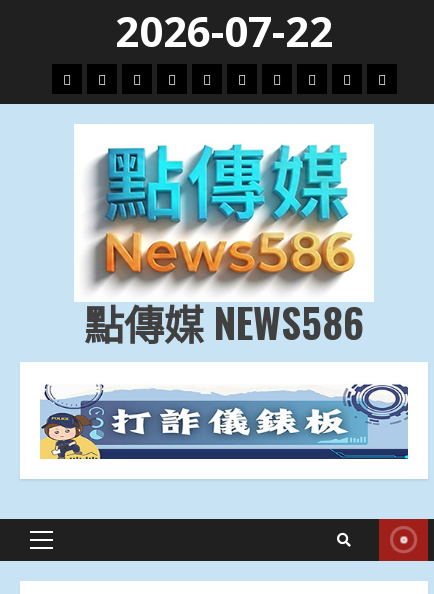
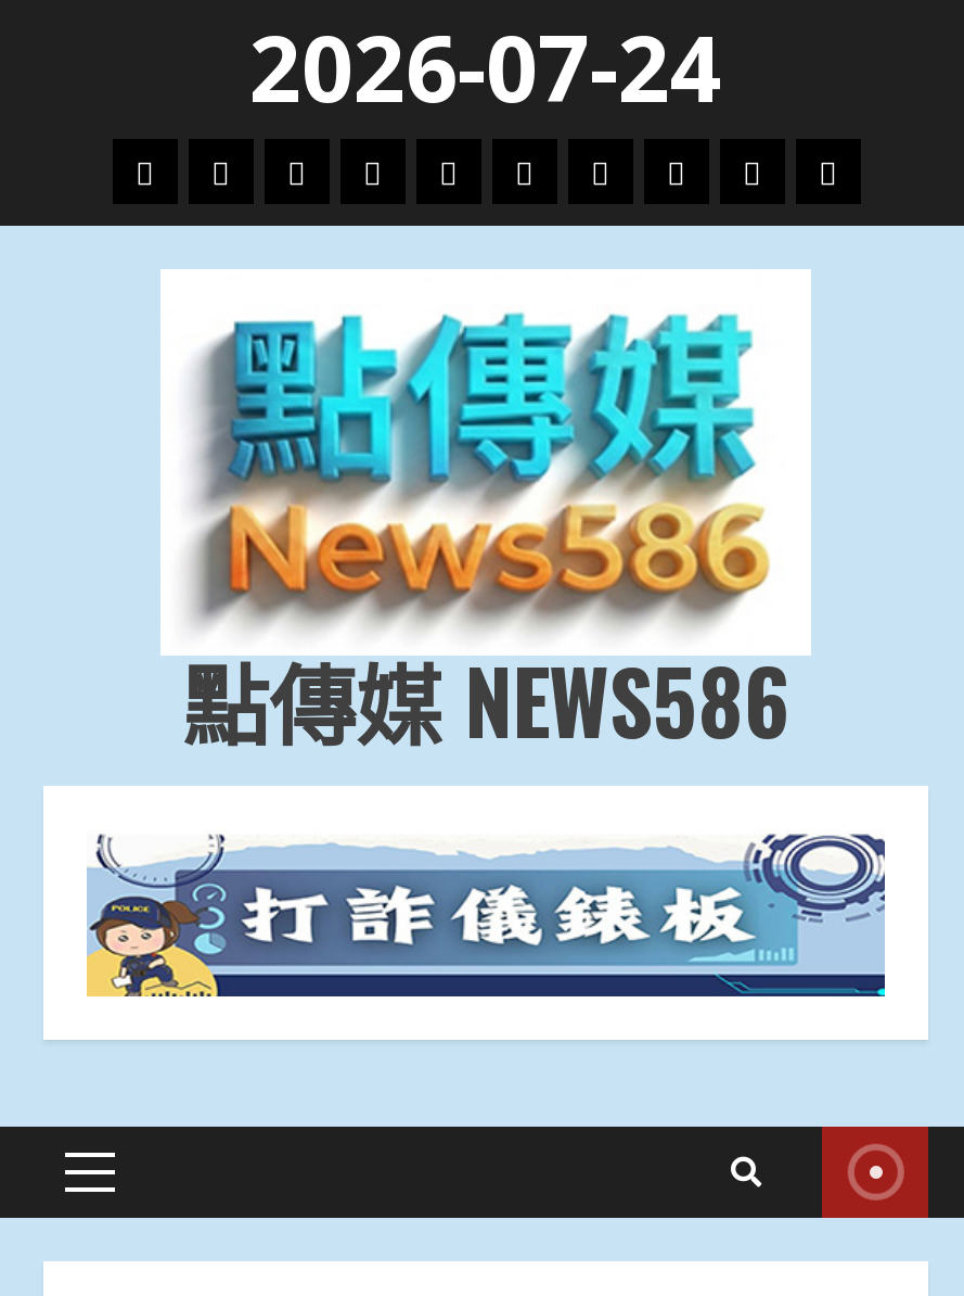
[115,2,333,59] 2026-07-22 -> [249,4,722,128] 2026-07-24

